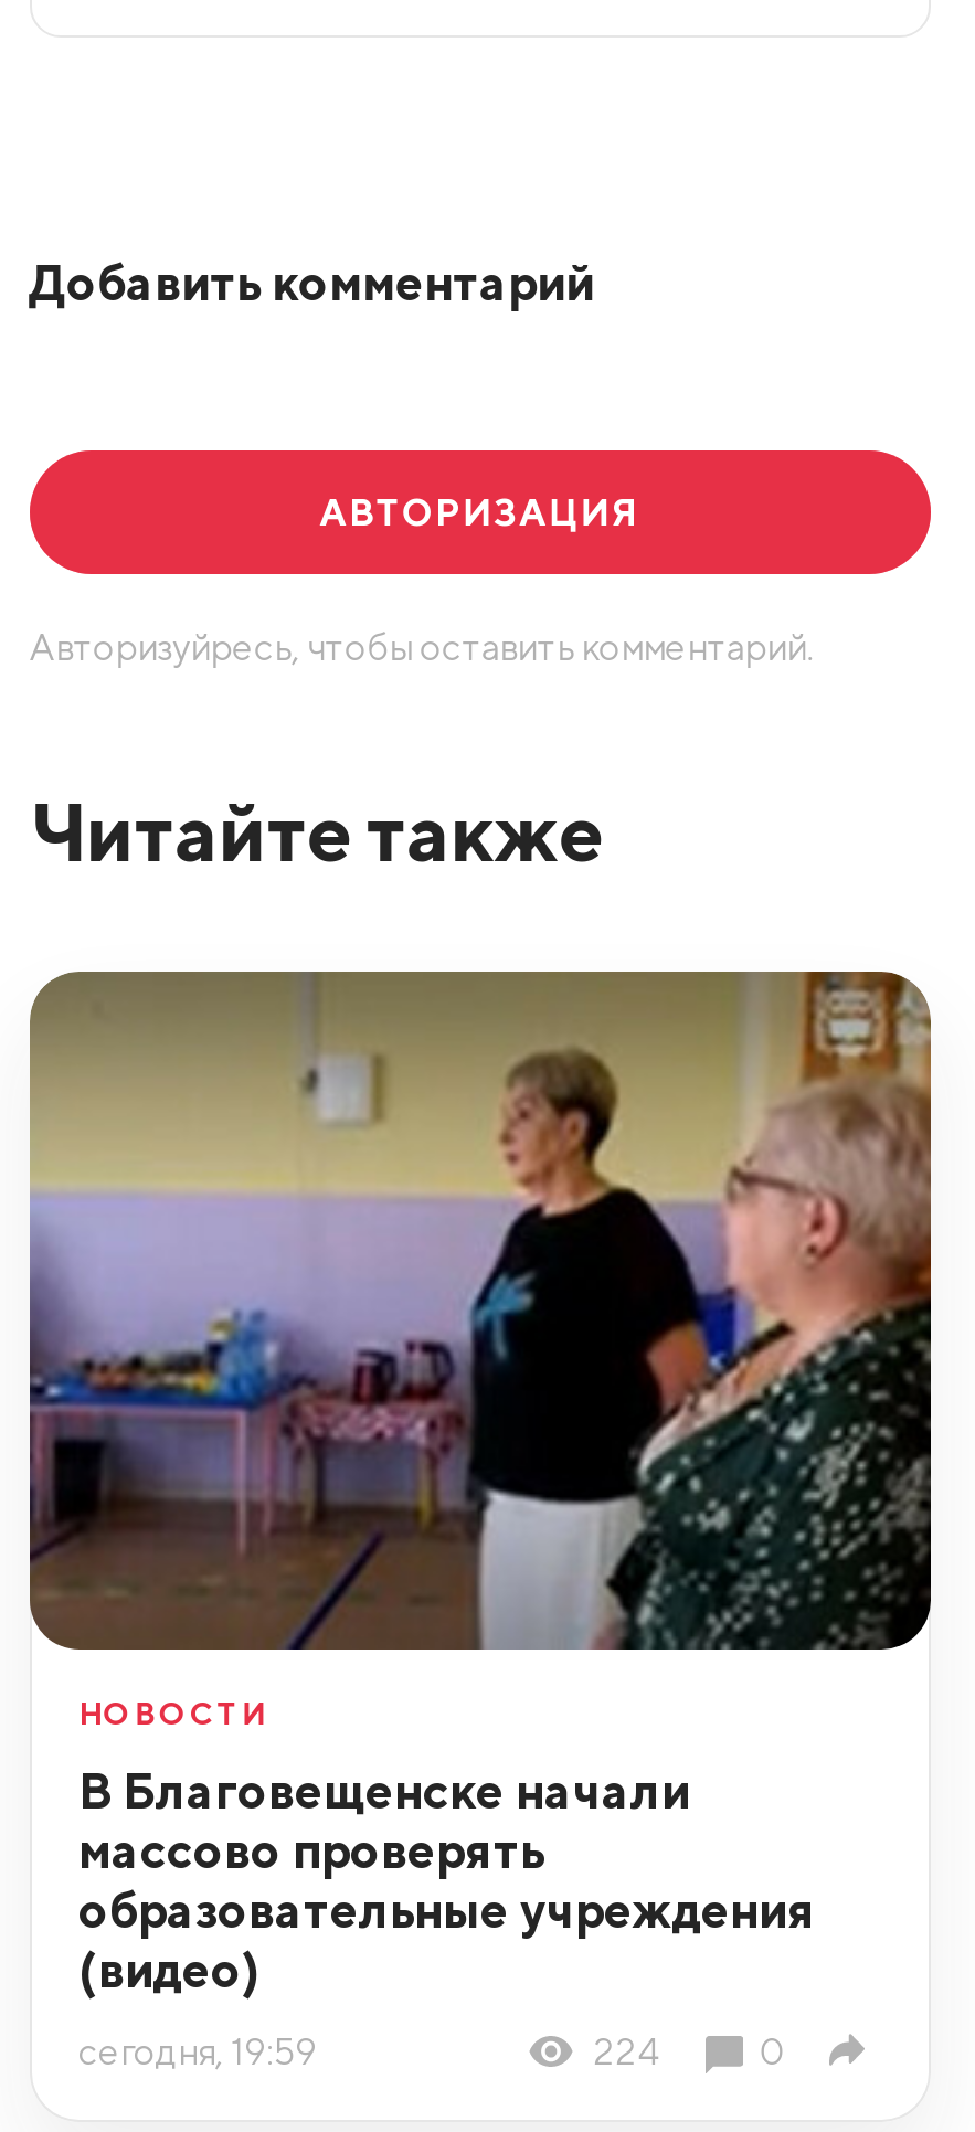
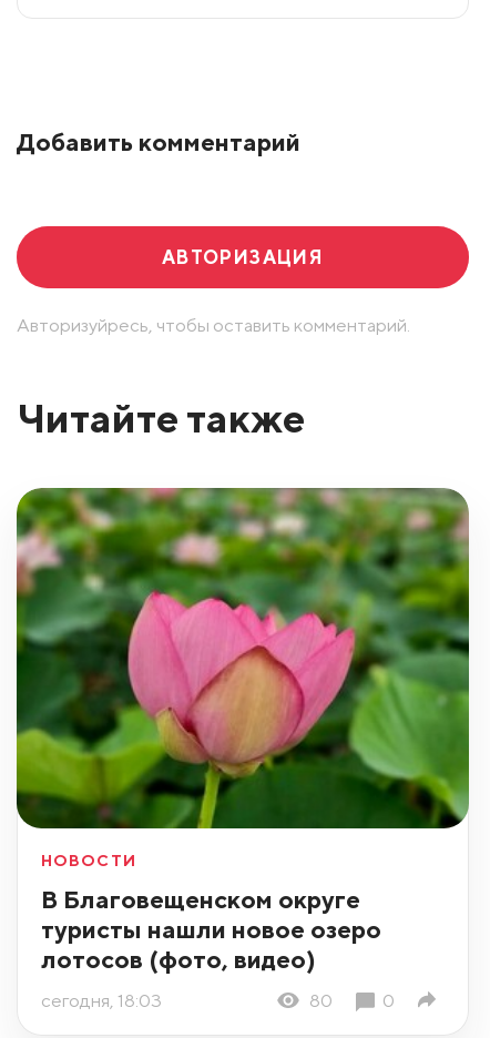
[28,972,933,1652] [image] -> [16,488,470,830] [image]
[78,1760,816,1998] В Благовещенске начали | массово проверять | образовательные учреждения | (видео) -> [41,884,381,974] В Благовещенском округе | туристы нашли новое озеро | лотосов (фото, видео)
[78,2029,660,2073] сегодня, 19:59 | 224 -> [41,989,333,1011] сегодня, 18:03 | 80

